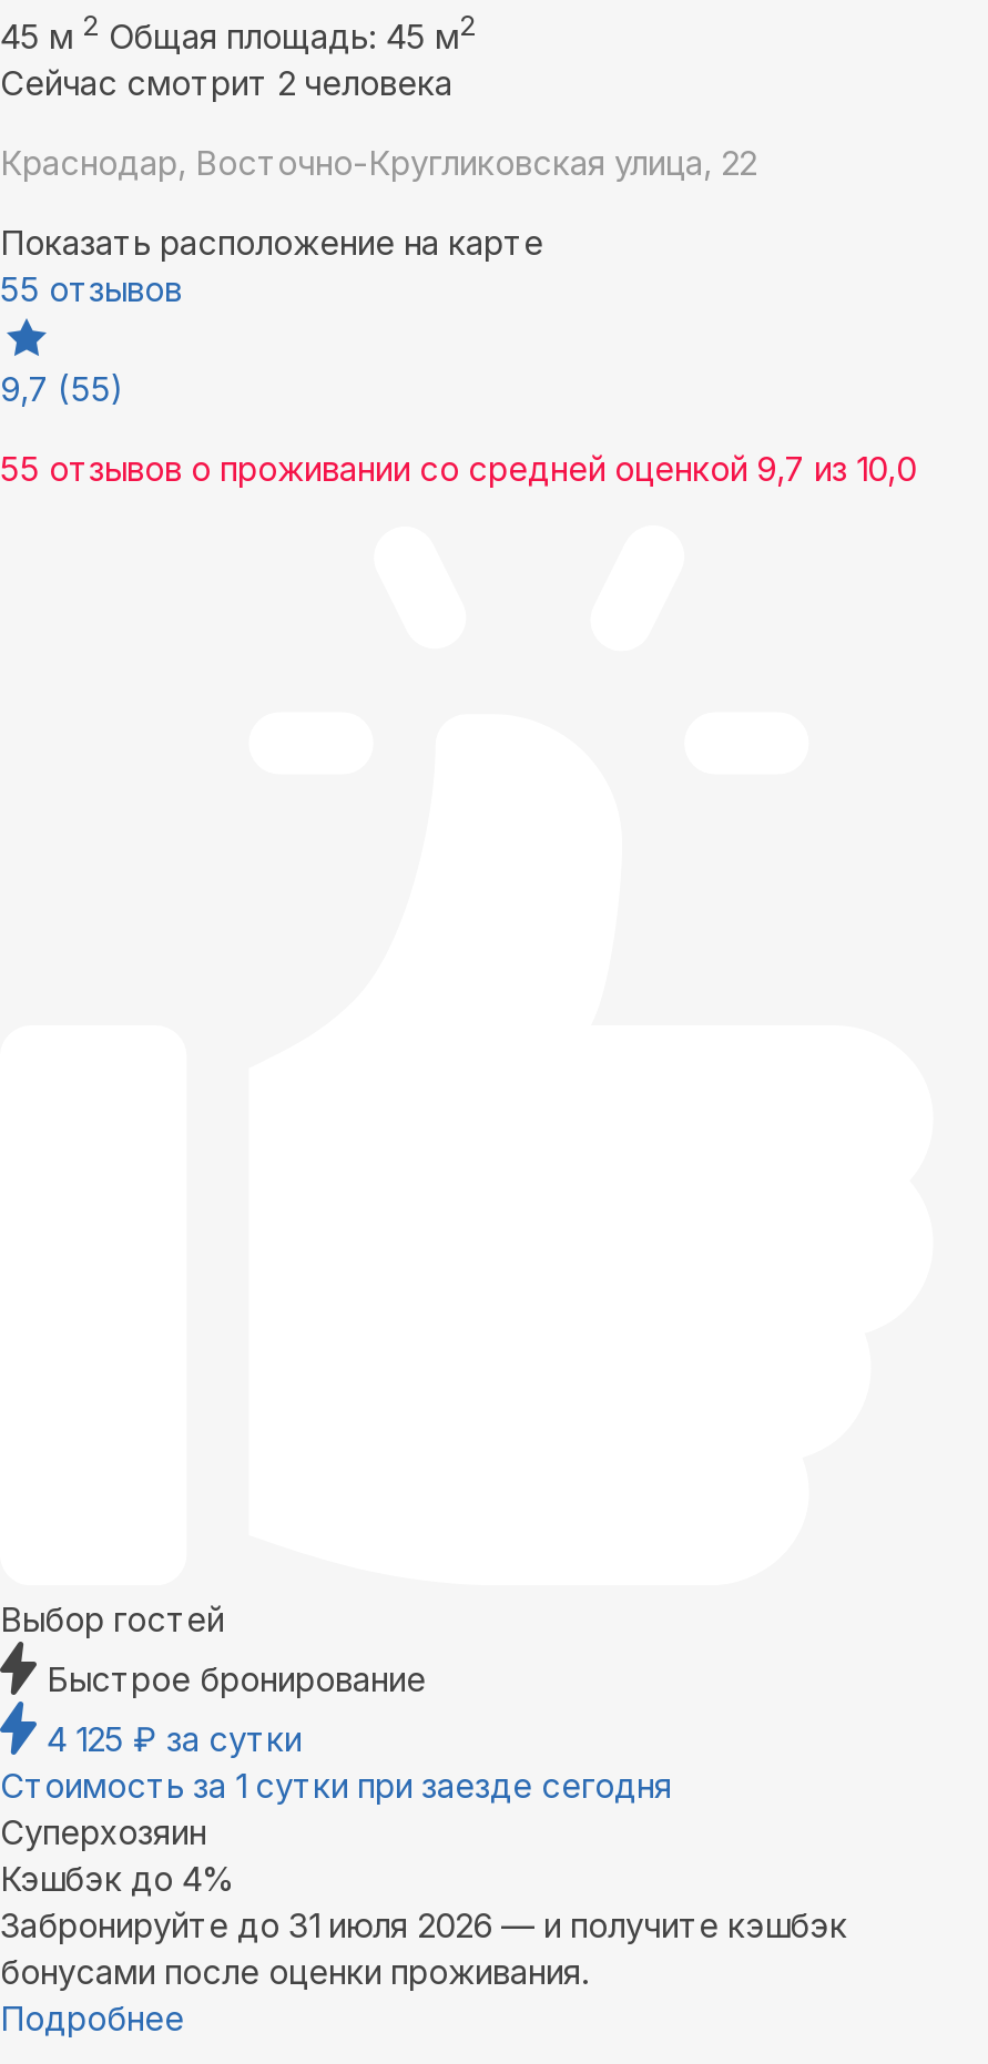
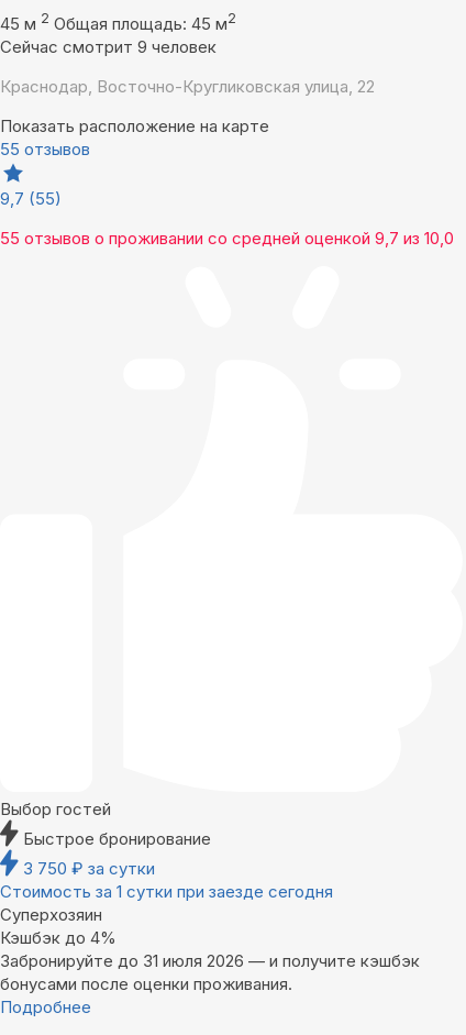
[0,63,452,105] Сейчас смотрит 2 человека -> [0,37,217,58] Сейчас смотрит 9 человек
[47,1718,302,1760] 4 125 ₽ за сутки -> [23,858,155,879] 3 750 ₽ за сутки

